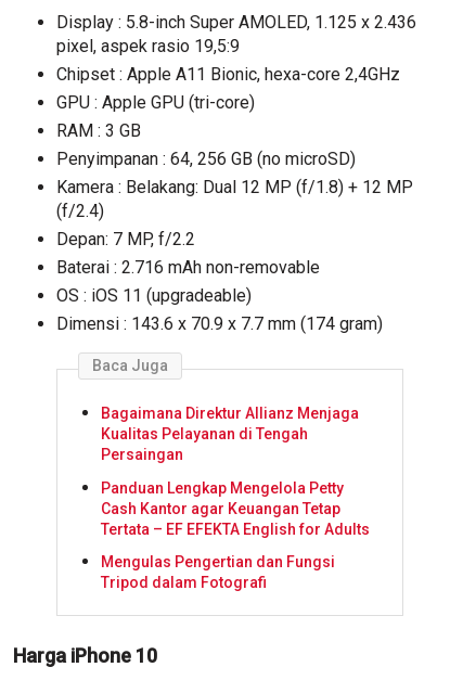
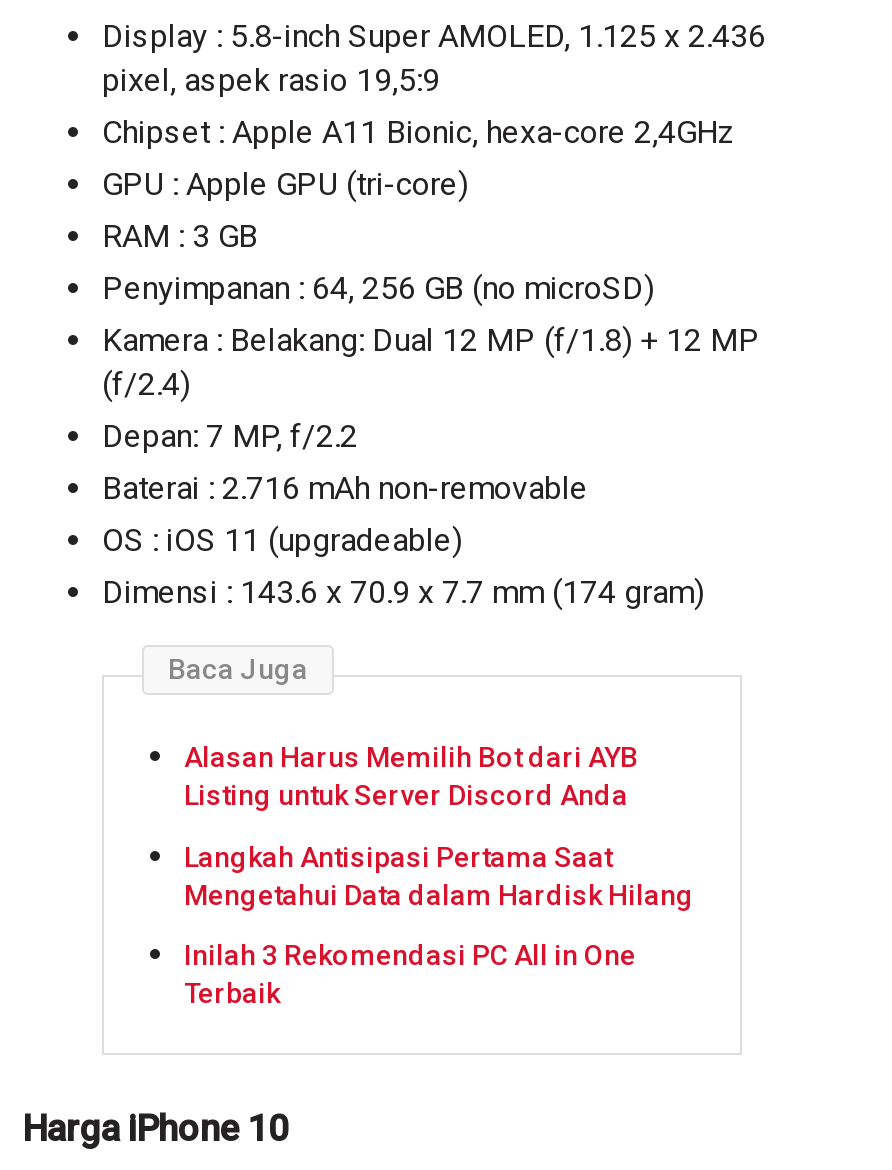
[101,405,359,463] Bagaimana Direktur Allianz Menjaga | Kualitas Pelayanan di Tengah | Persaingan -> [184,741,638,811] Alasan Harus Memilih Bot dari AYB | Listing untuk Server Discord Anda
[101,479,370,538] Panduan Lengkap Mengelola Petty | Cash Kantor agar Keuangan Tetap | Tertata – EF EFEKTA English for Adults -> [184,841,694,911] Langkah Antisipasi Pertama Saat | Mengetahui Data dalam Hardisk Hilang
[101,554,335,592] Mengulas Pengertian dan Fungsi | Tripod dalam Fotografi -> [184,940,636,1010] Inilah 3 Rekomendasi PC All in One | Terbaik

